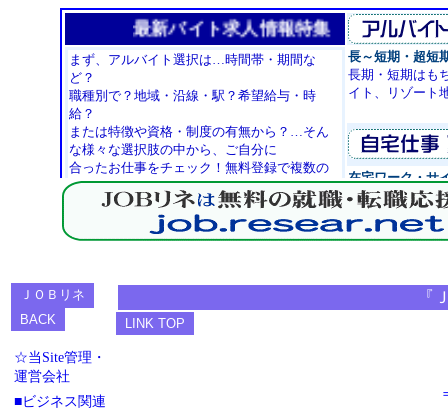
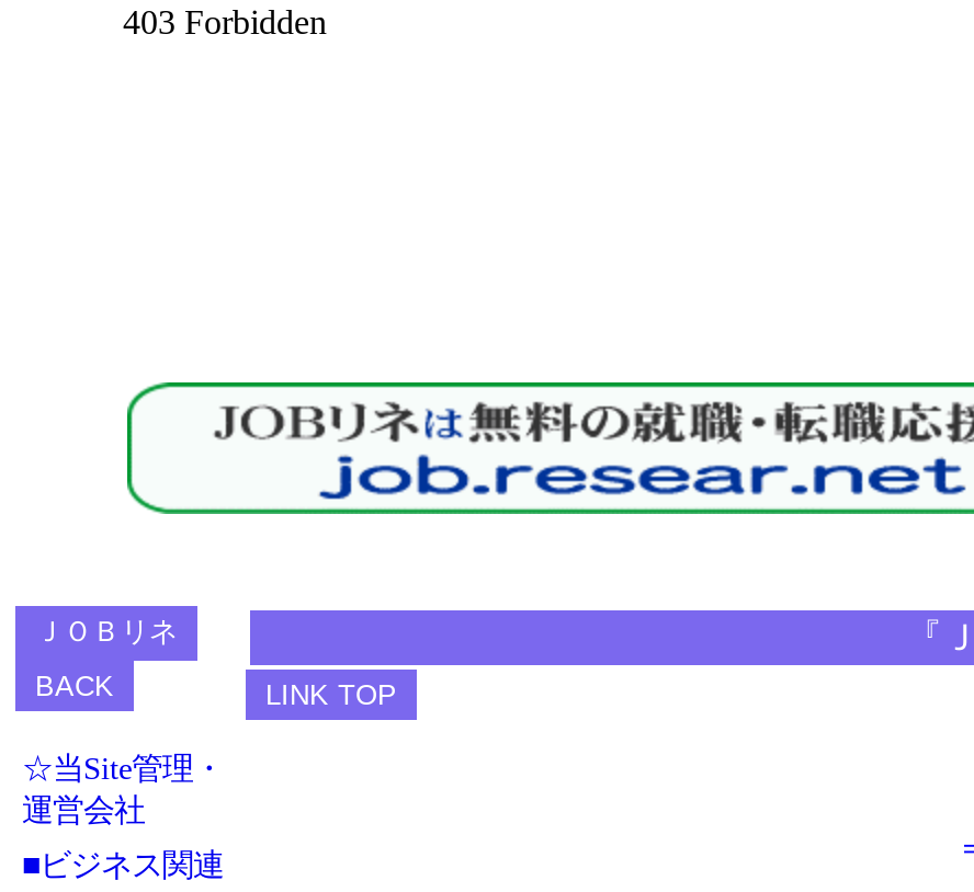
[59,7,445,179] [image] -> none

